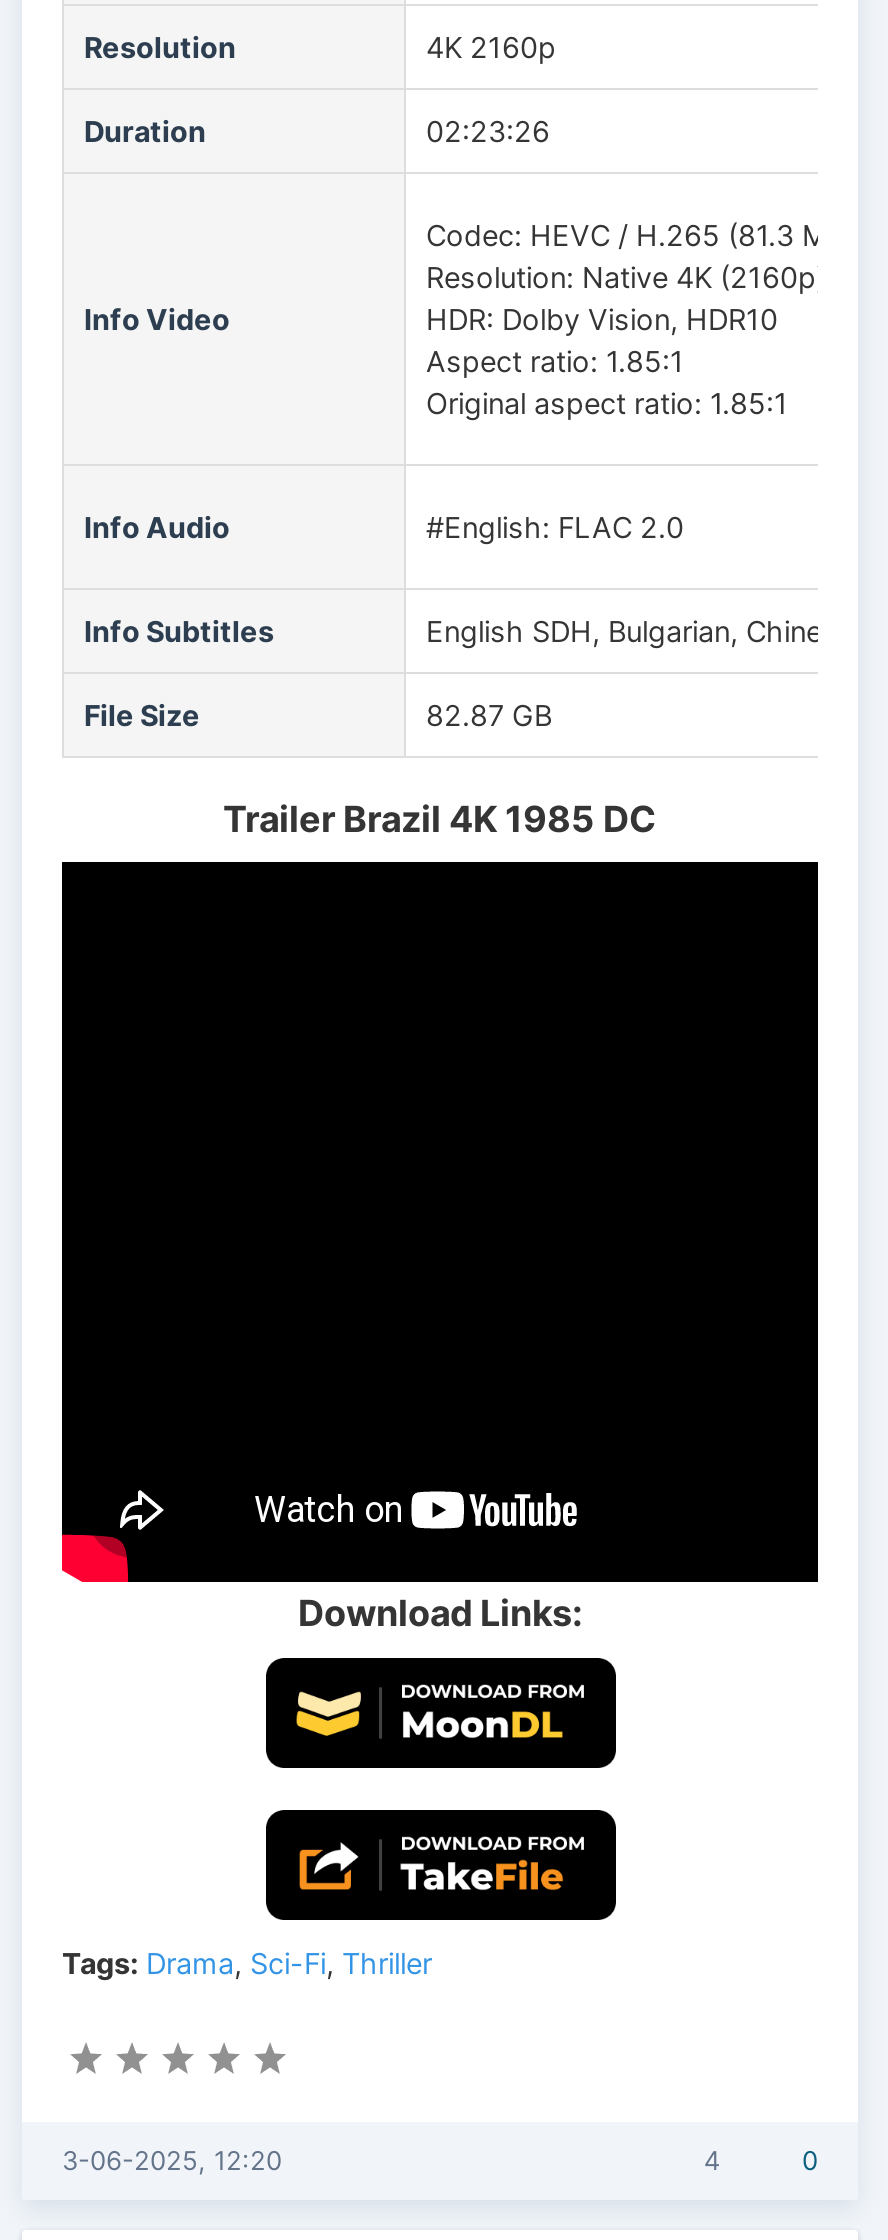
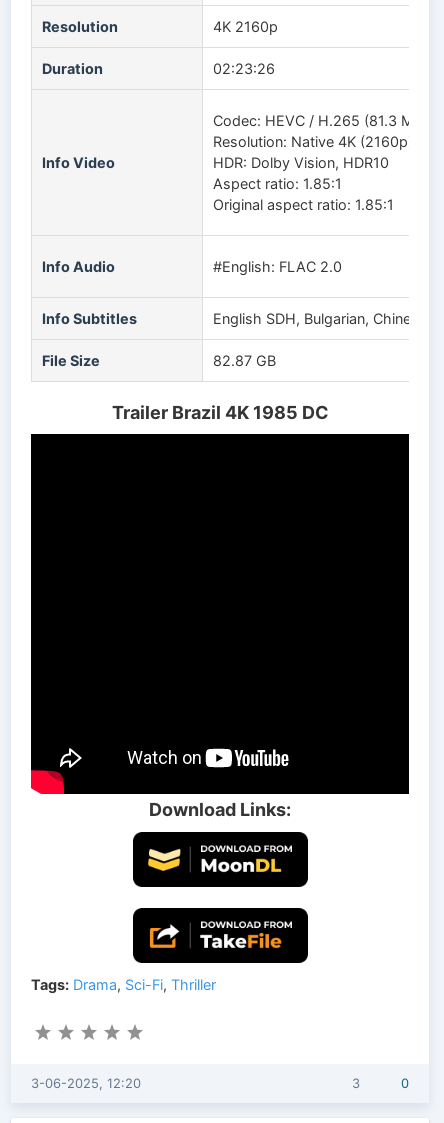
[696,2143,720,2175] 4 -> [348,1075,360,1091] 3

